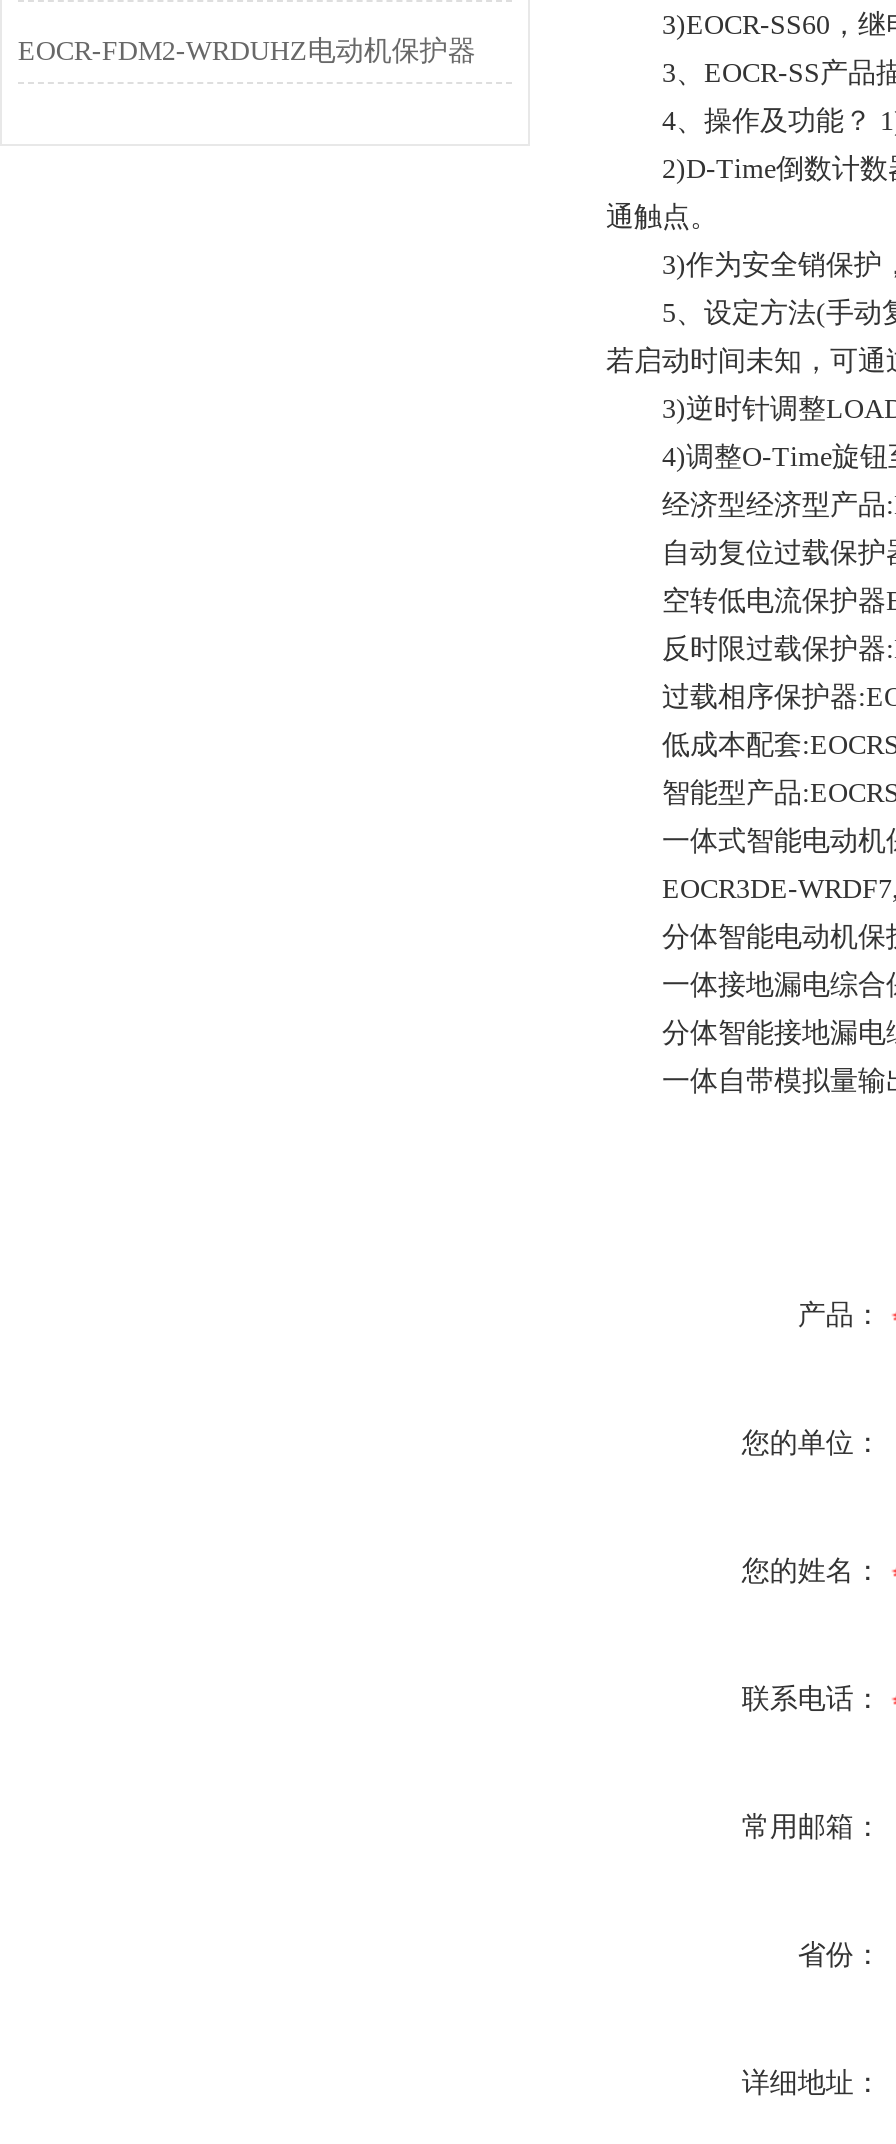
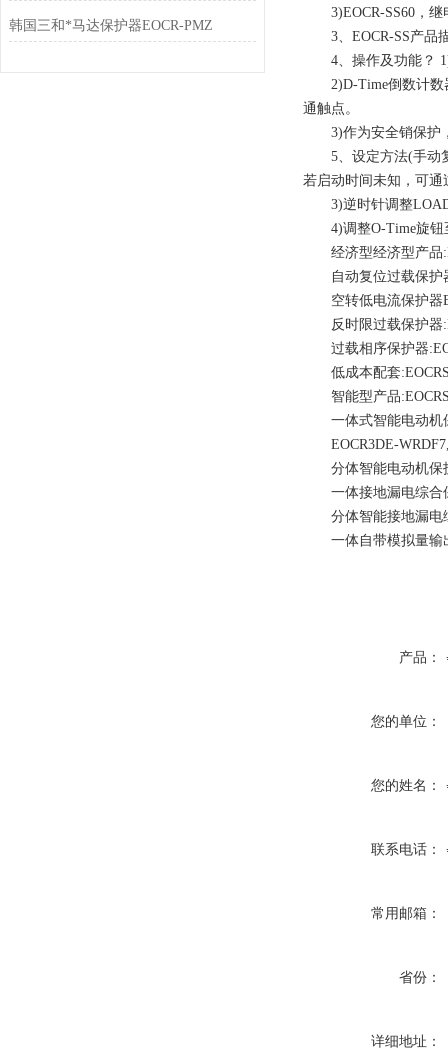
[18,36,476,66] EOCR-FDM2-WRDUHZ电动机保护器 -> [9,18,213,33] 韩国三和*马达保护器EOCR-PMZ

